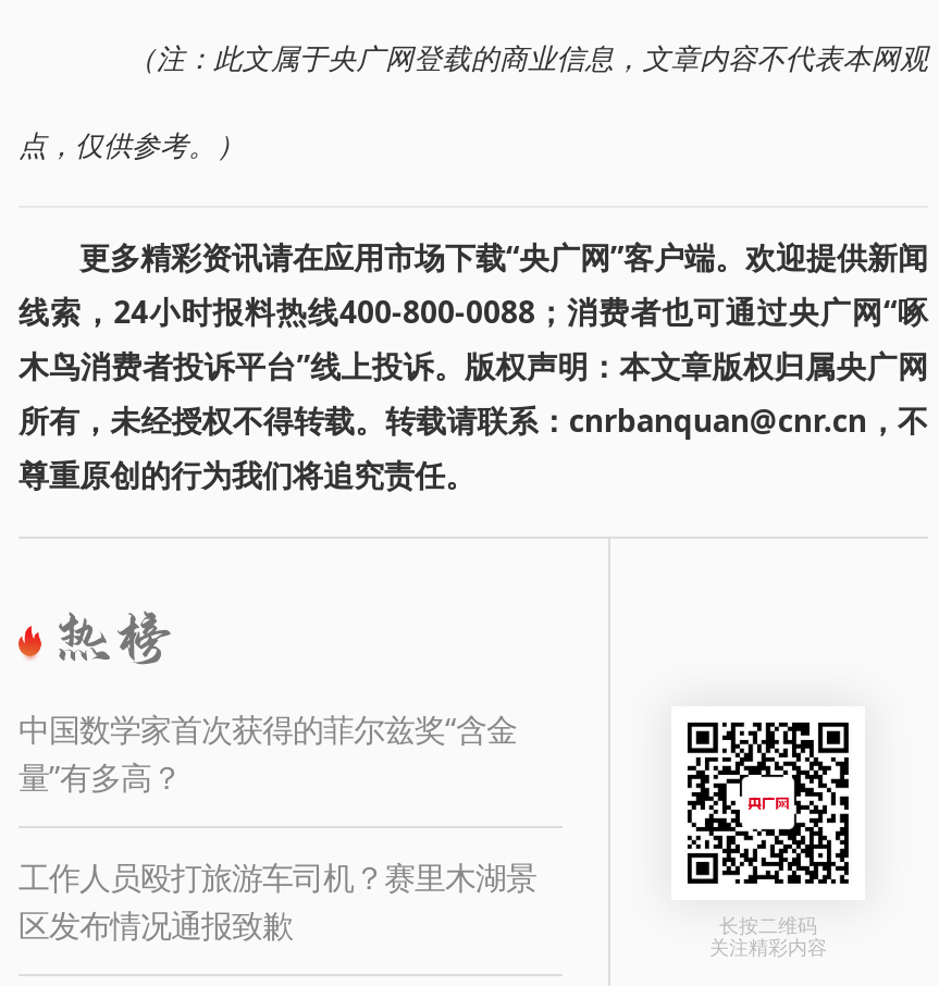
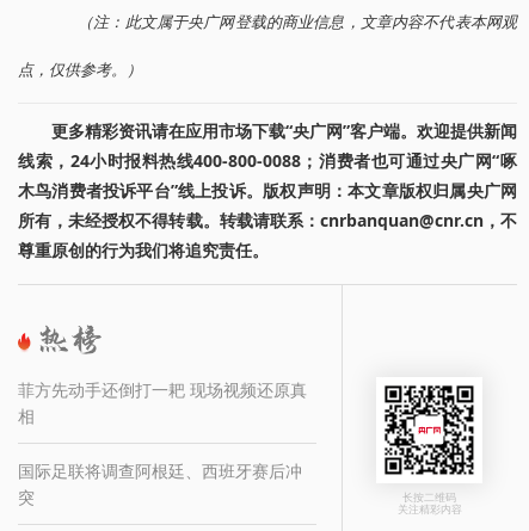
[18,708,517,797] 中国数学家首次获得的菲尔兹奖“含金 | 量”有多高？ -> [18,378,307,427] 菲方先动手还倒打一耙 现场视频还原真 | 相
[18,856,536,945] 工作人员殴打旅游车司机？赛里木湖景 | 区发布情况通报致歉 -> [18,459,302,508] 国际足联将调查阿根廷、西班牙赛后冲 | 突

